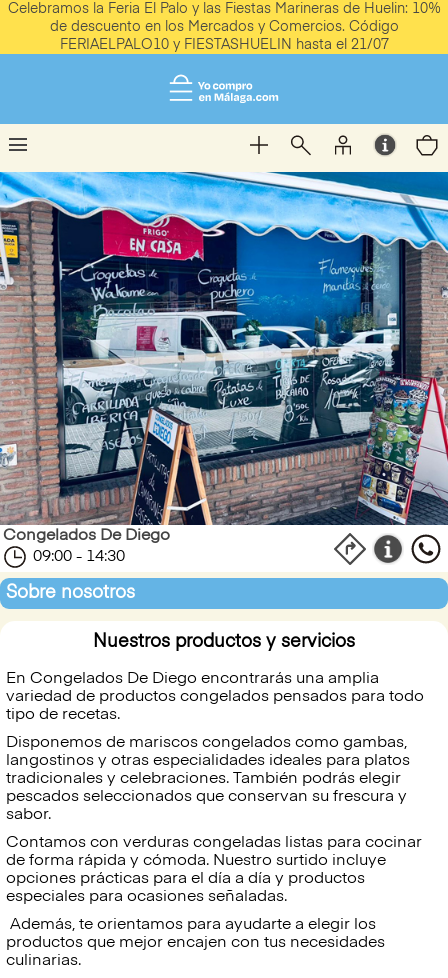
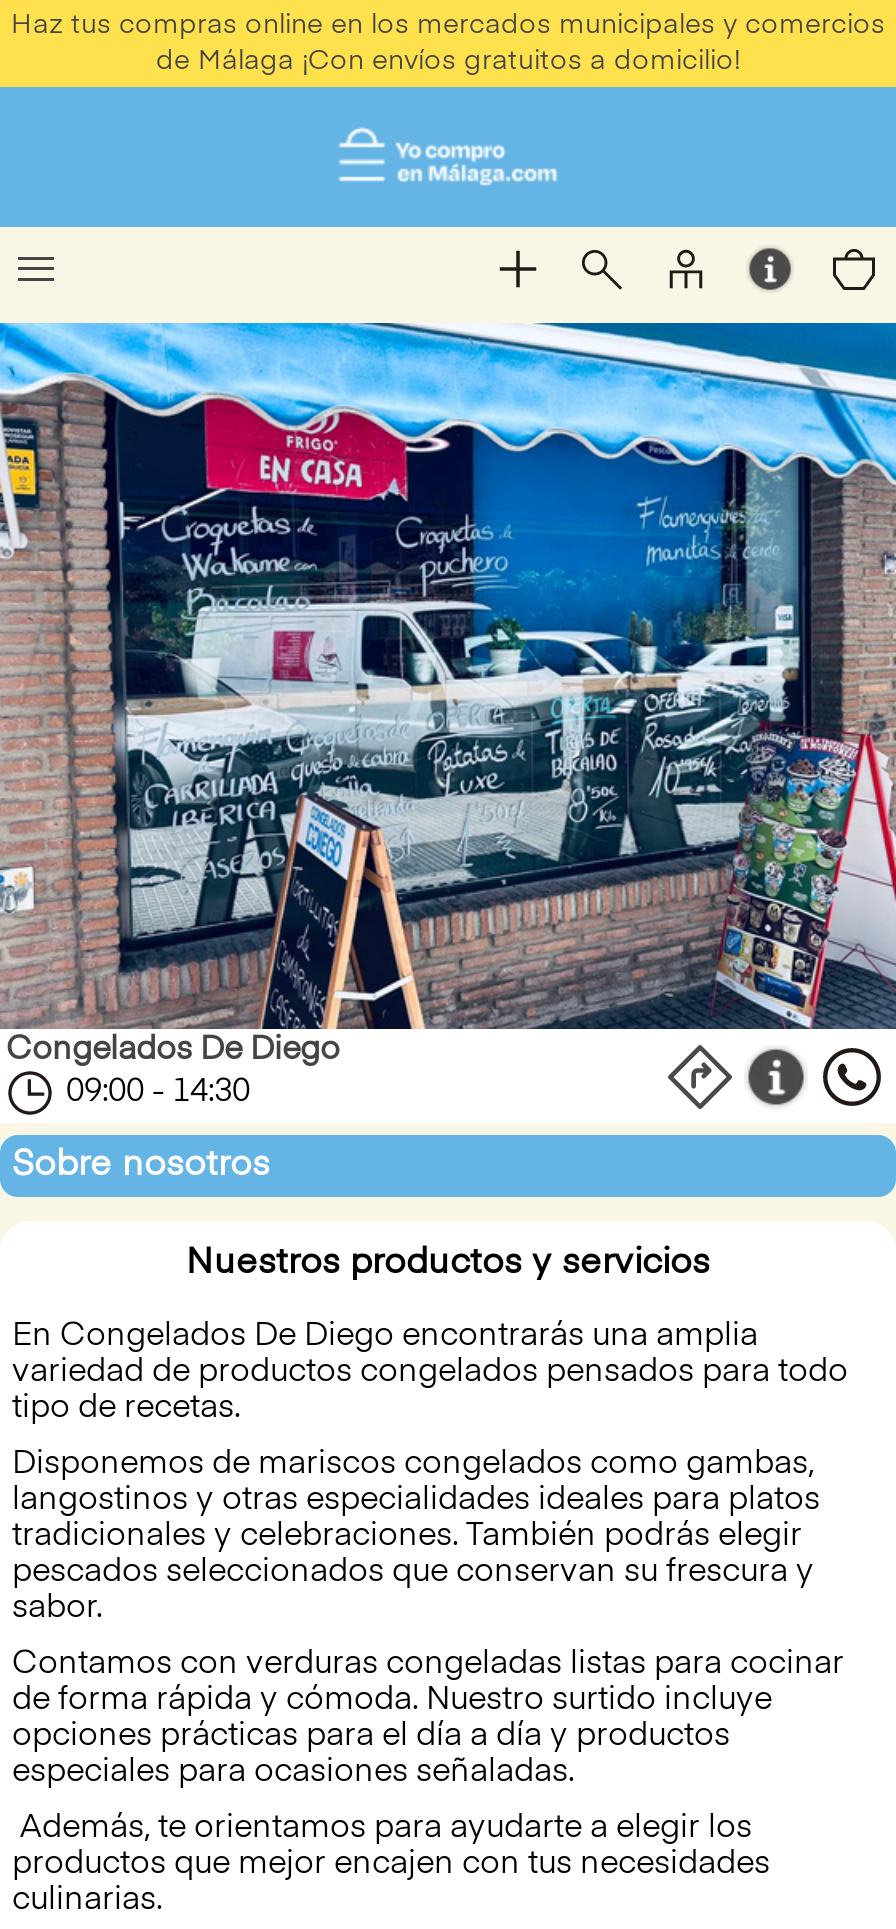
[7,2,440,52] Celebramos la Feria El Palo y las Fiestas Marineras de Huelin: 10% | de descuento en los Mercados y Comercios. Código | FERIAELPALO10 y FIESTASHUELIN hasta el 21/07 -> [11,10,885,74] Haz tus compras online en los mercados municipales y comercios | de Málaga ¡Con envíos gratuitos a domicilio!

